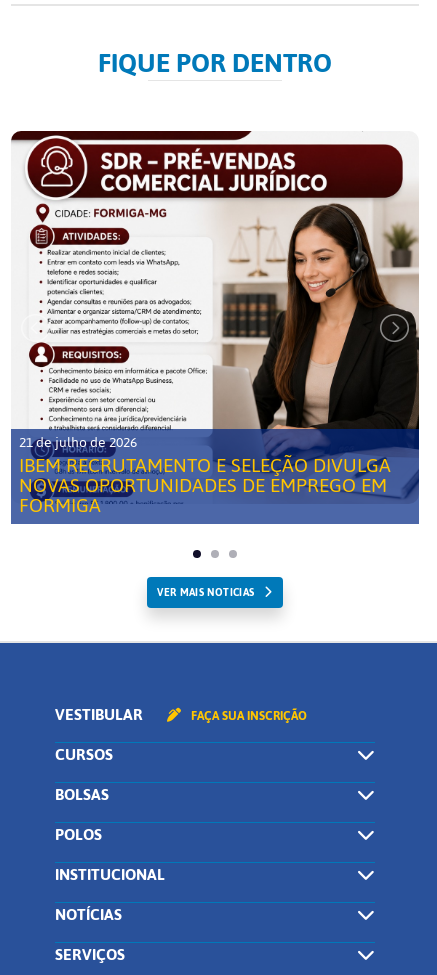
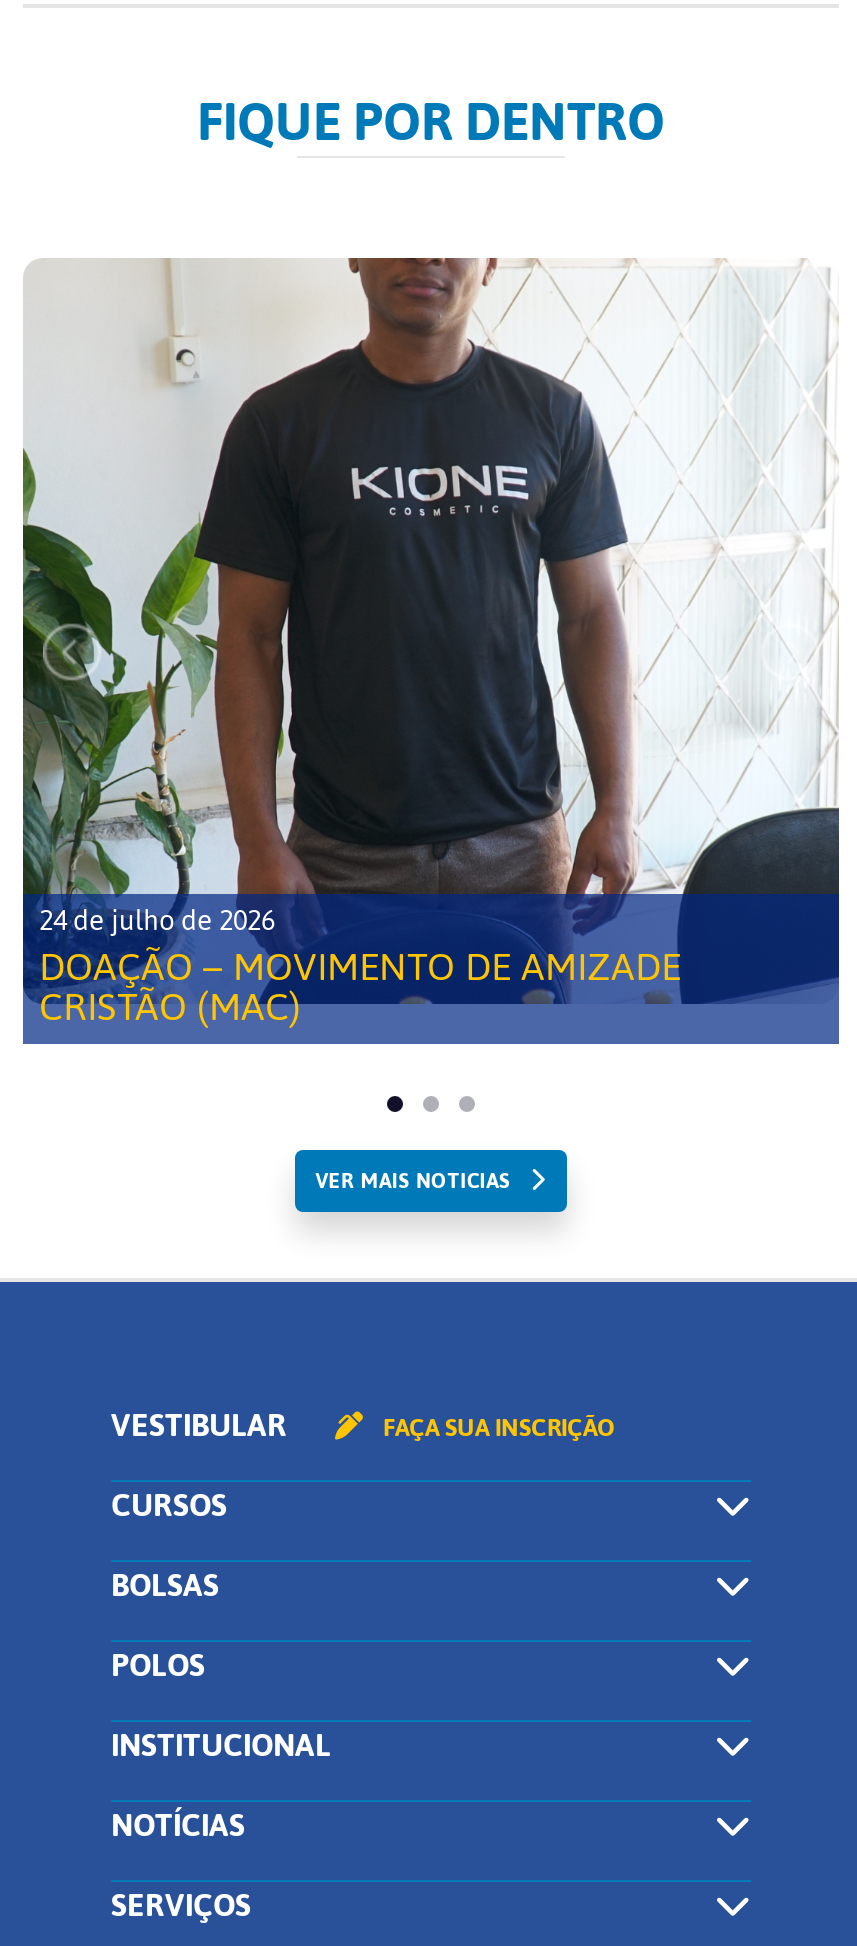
[11,130,420,524] [image] | 21 de julho de 2026 | IBEM RECRUTAMENTO E SELEÇÃO DIVULGA | NOVAS OPORTUNIDADES DE EMPREGO EM | FORMIGA -> [21,256,839,1044] [image] | 24 de julho de 2026 | DOAÇÃO – MOVIMENTO DE AMIZADE | CRISTÃO (MAC)

